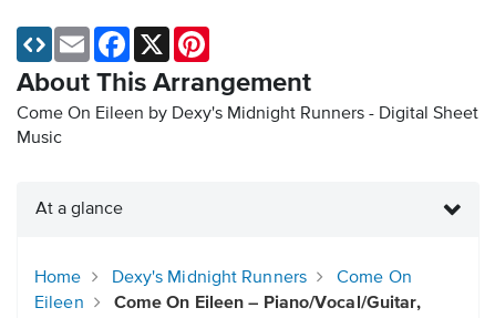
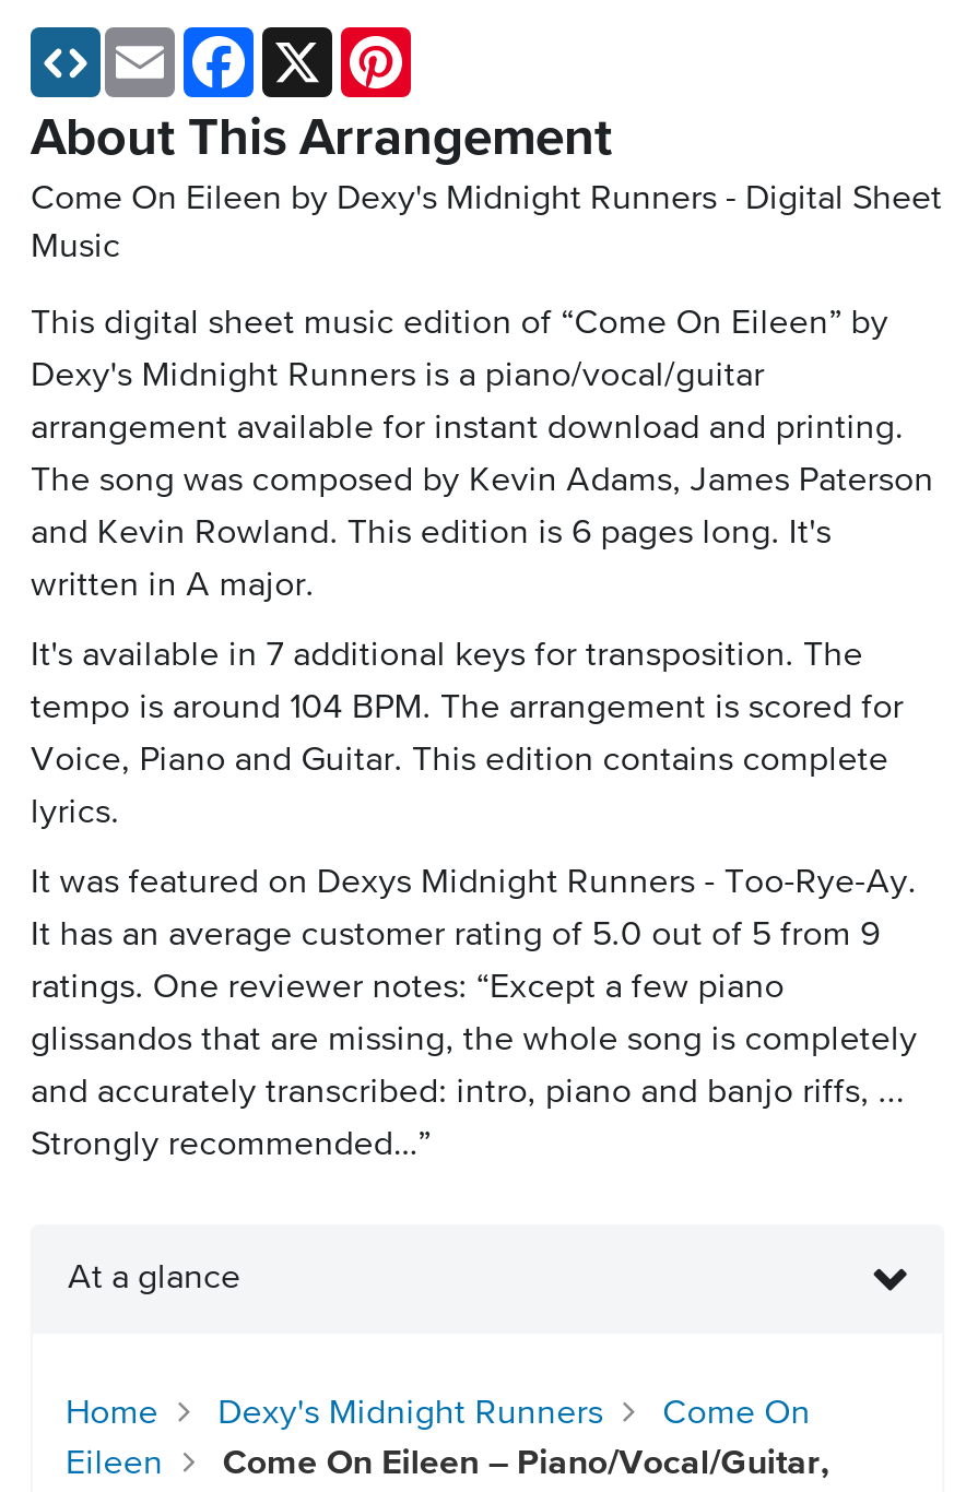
none -> [31,308,934,1164] This digital sheet music edition of “Come On Eileen” by | Dexy's Midnight Runners is a piano/vocal/guitar | arrangement available for instant download and printing. | The song was composed by Kevin Adams, James Paterson | and Kevin Rowland. This edition is 6 pages long. It's | written in A major. | It's available in 7 additional keys for transposition. The | tempo is around 104 BPM. The arrangement is scored for | Voice, Piano and Guitar. This edition contains complete | lyrics. | It was featured on Dexys Midnight Runners - Too-Rye-Ay. | It has an average customer rating of 5.0 out of 5 from 9 | ratings. One reviewer notes: “Except a few piano | glissandos that are missing, the whole song is completely | and accurately transcribed: intro, piano and banjo riffs, ... | Strongly recommended…”

